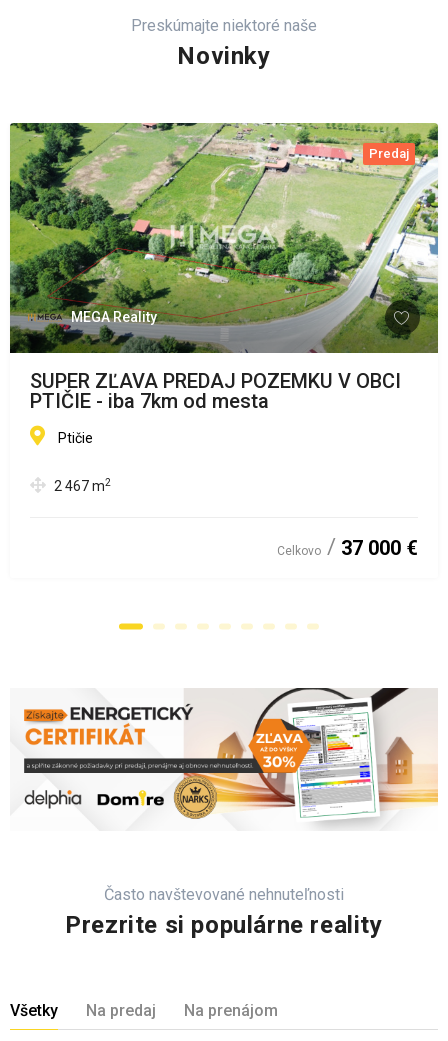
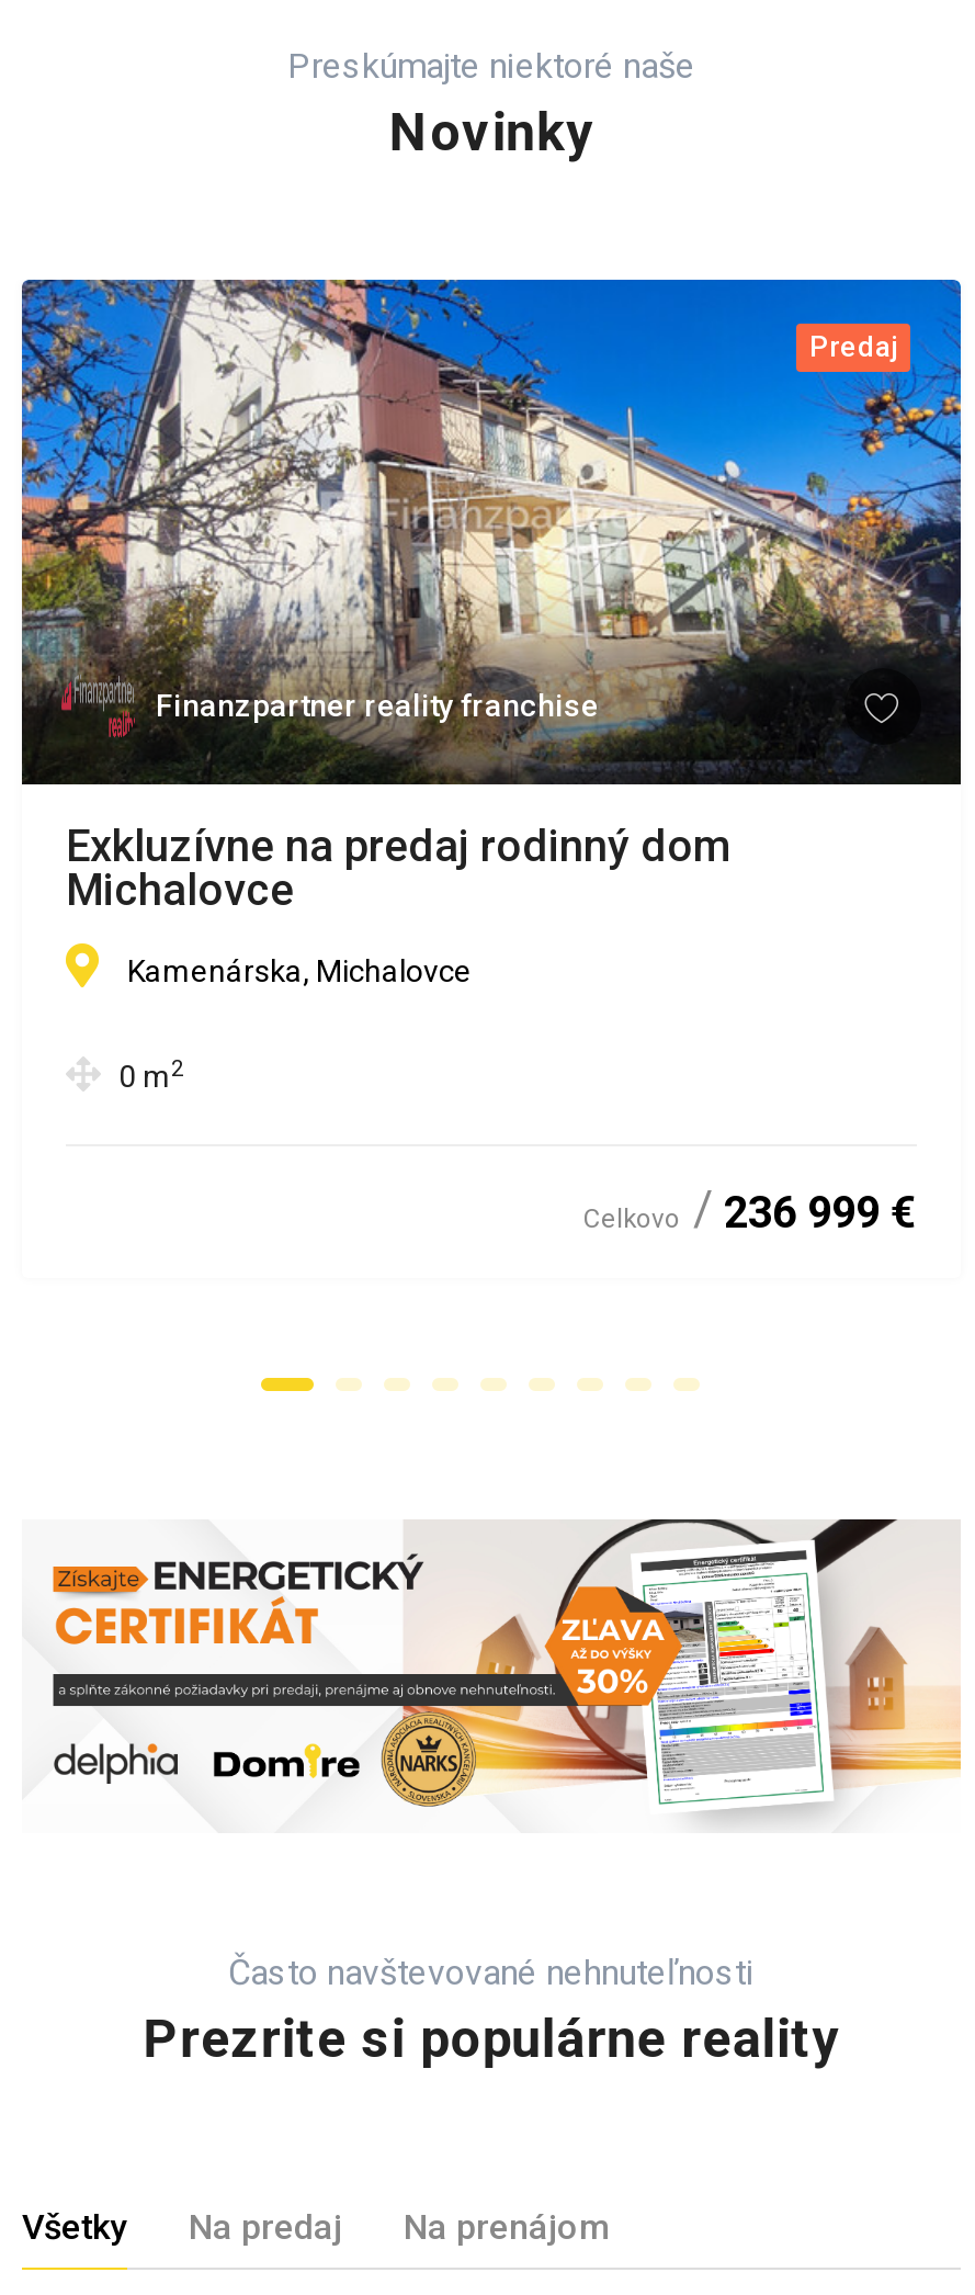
[9,122,439,354] [image] | MEGA Reality -> [20,278,963,784] [image] | Finanzpartner reality franchise
[30,369,401,413] SUPER ZĽAVA PREDAJ POZEMKU V OBCI | PTIČIE - iba 7km od mesta -> [66,819,730,916] Exkluzívne na predaj rodinný dom | Michalovce
[58,430,93,446] Ptičie -> [127,953,472,988] Kamenárska, Michalovce
[54,476,111,494] 2 467 m2 -> [118,1054,184,1094] 0 m2
[277,536,418,560] Celkovo 37 000 € -> [583,1186,917,1239] Celkovo 236 999 €

